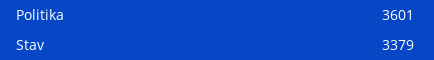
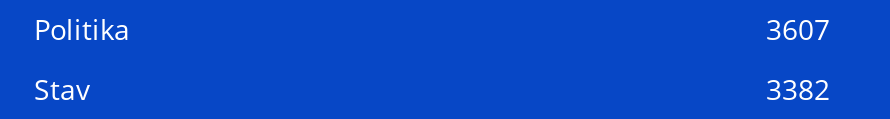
[382,5,414,24] 3601 -> [766,11,830,49] 3607
[382,35,414,54] 3379 -> [766,71,830,109] 3382

